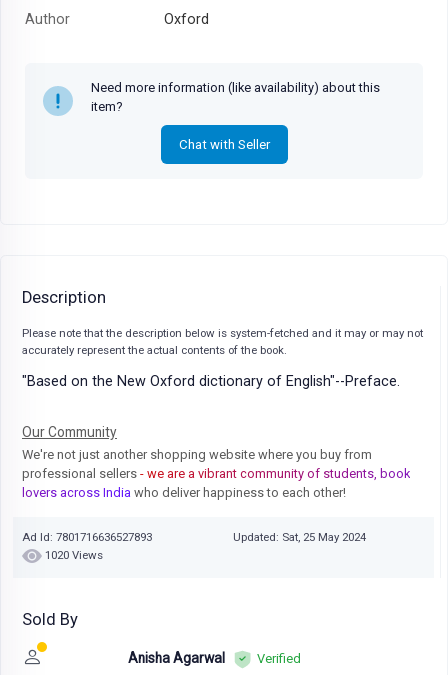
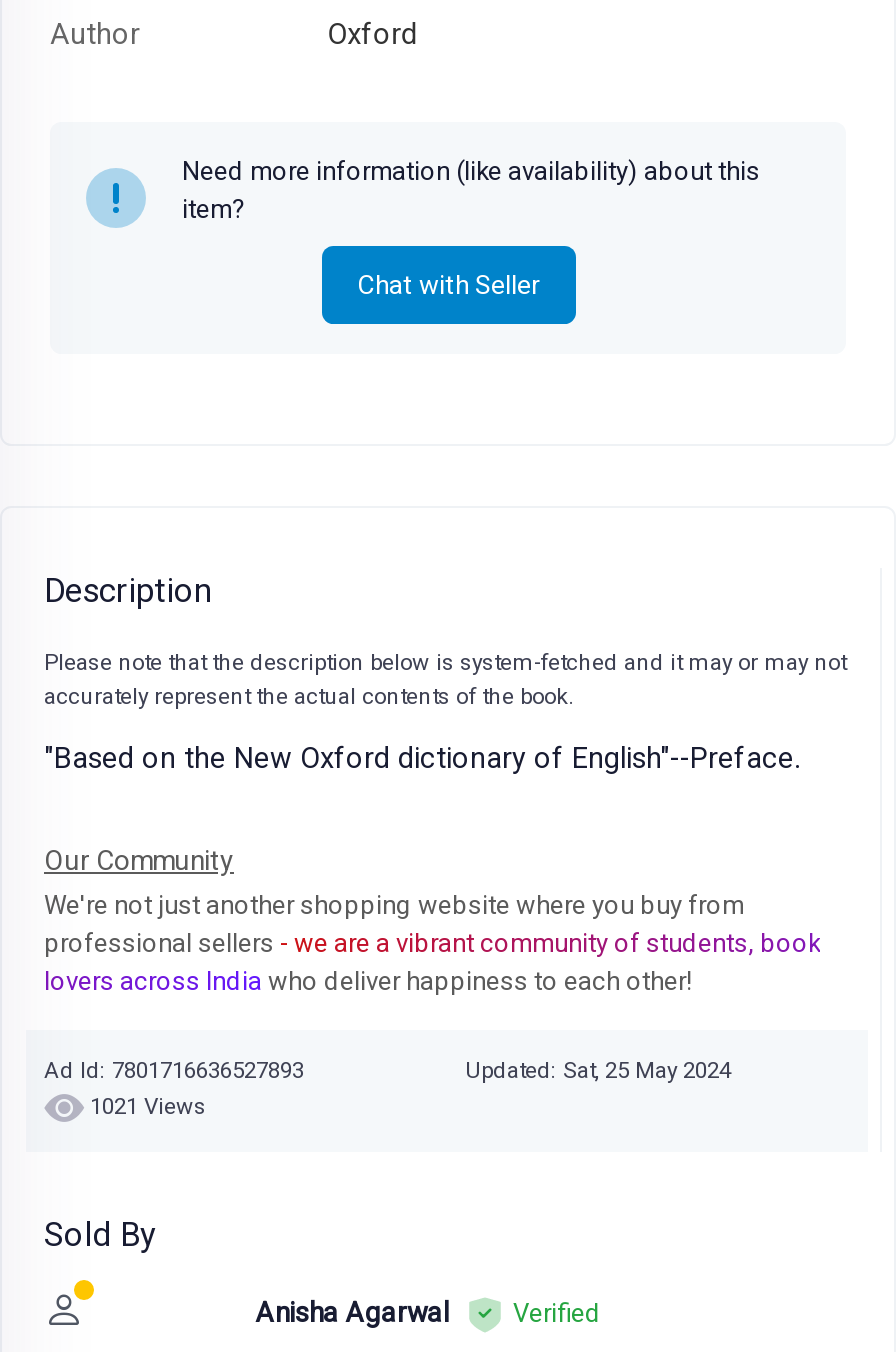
[45,548,103,562] 1020 Views -> [90,1093,206,1121] 1021 Views

